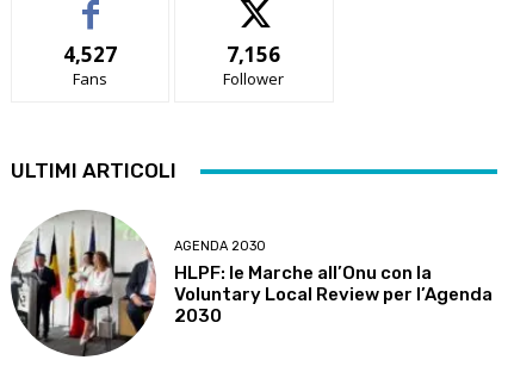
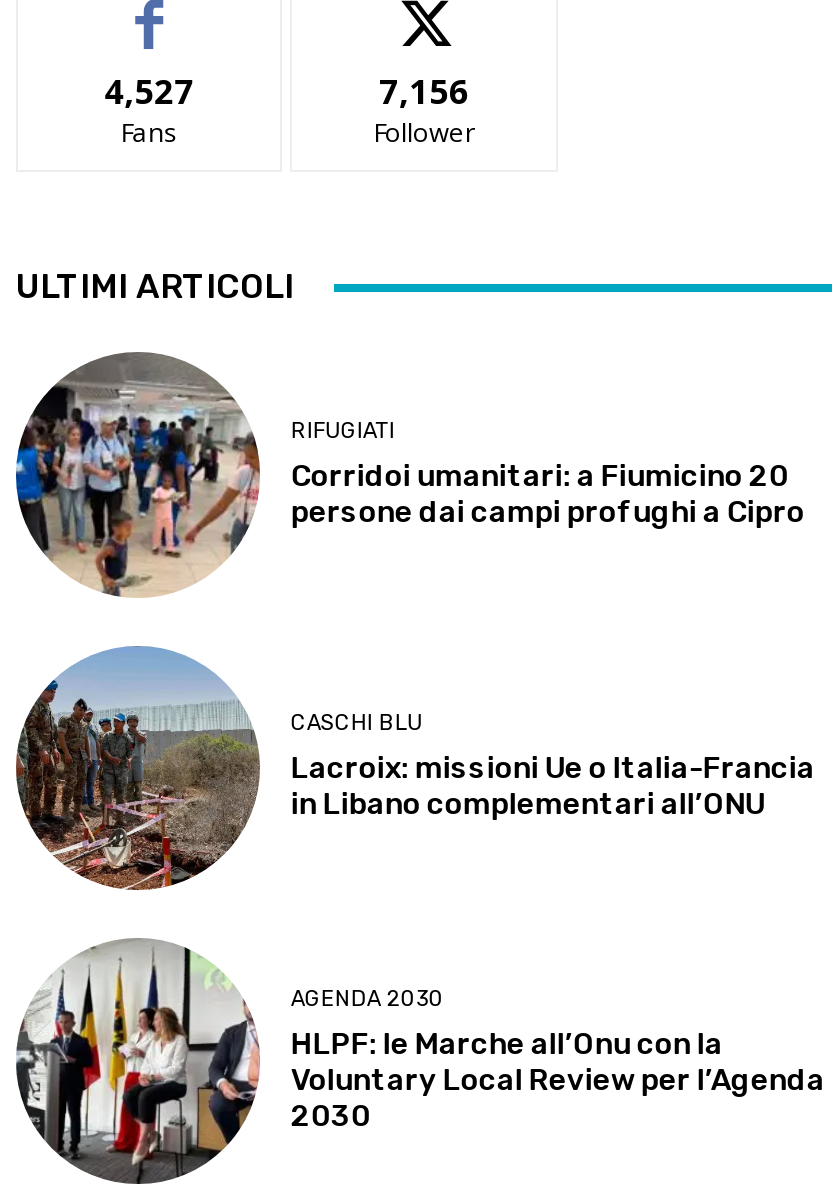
none -> [14,644,815,892] [image] | CASCHI BLU | Lacroix: missioni Ue o Italia-Francia | in Libano complementari all’ONU
none -> [16,354,805,598] [image] | RIFUGIATI | Corridoi umanitari: a Fiumicino 20 | persone dai campi profughi a Cipro

